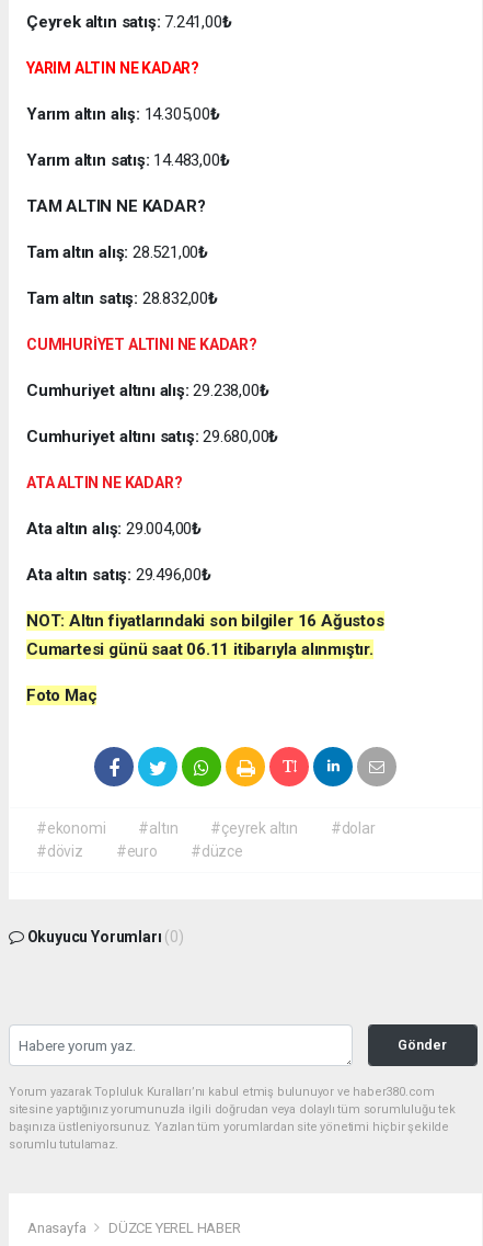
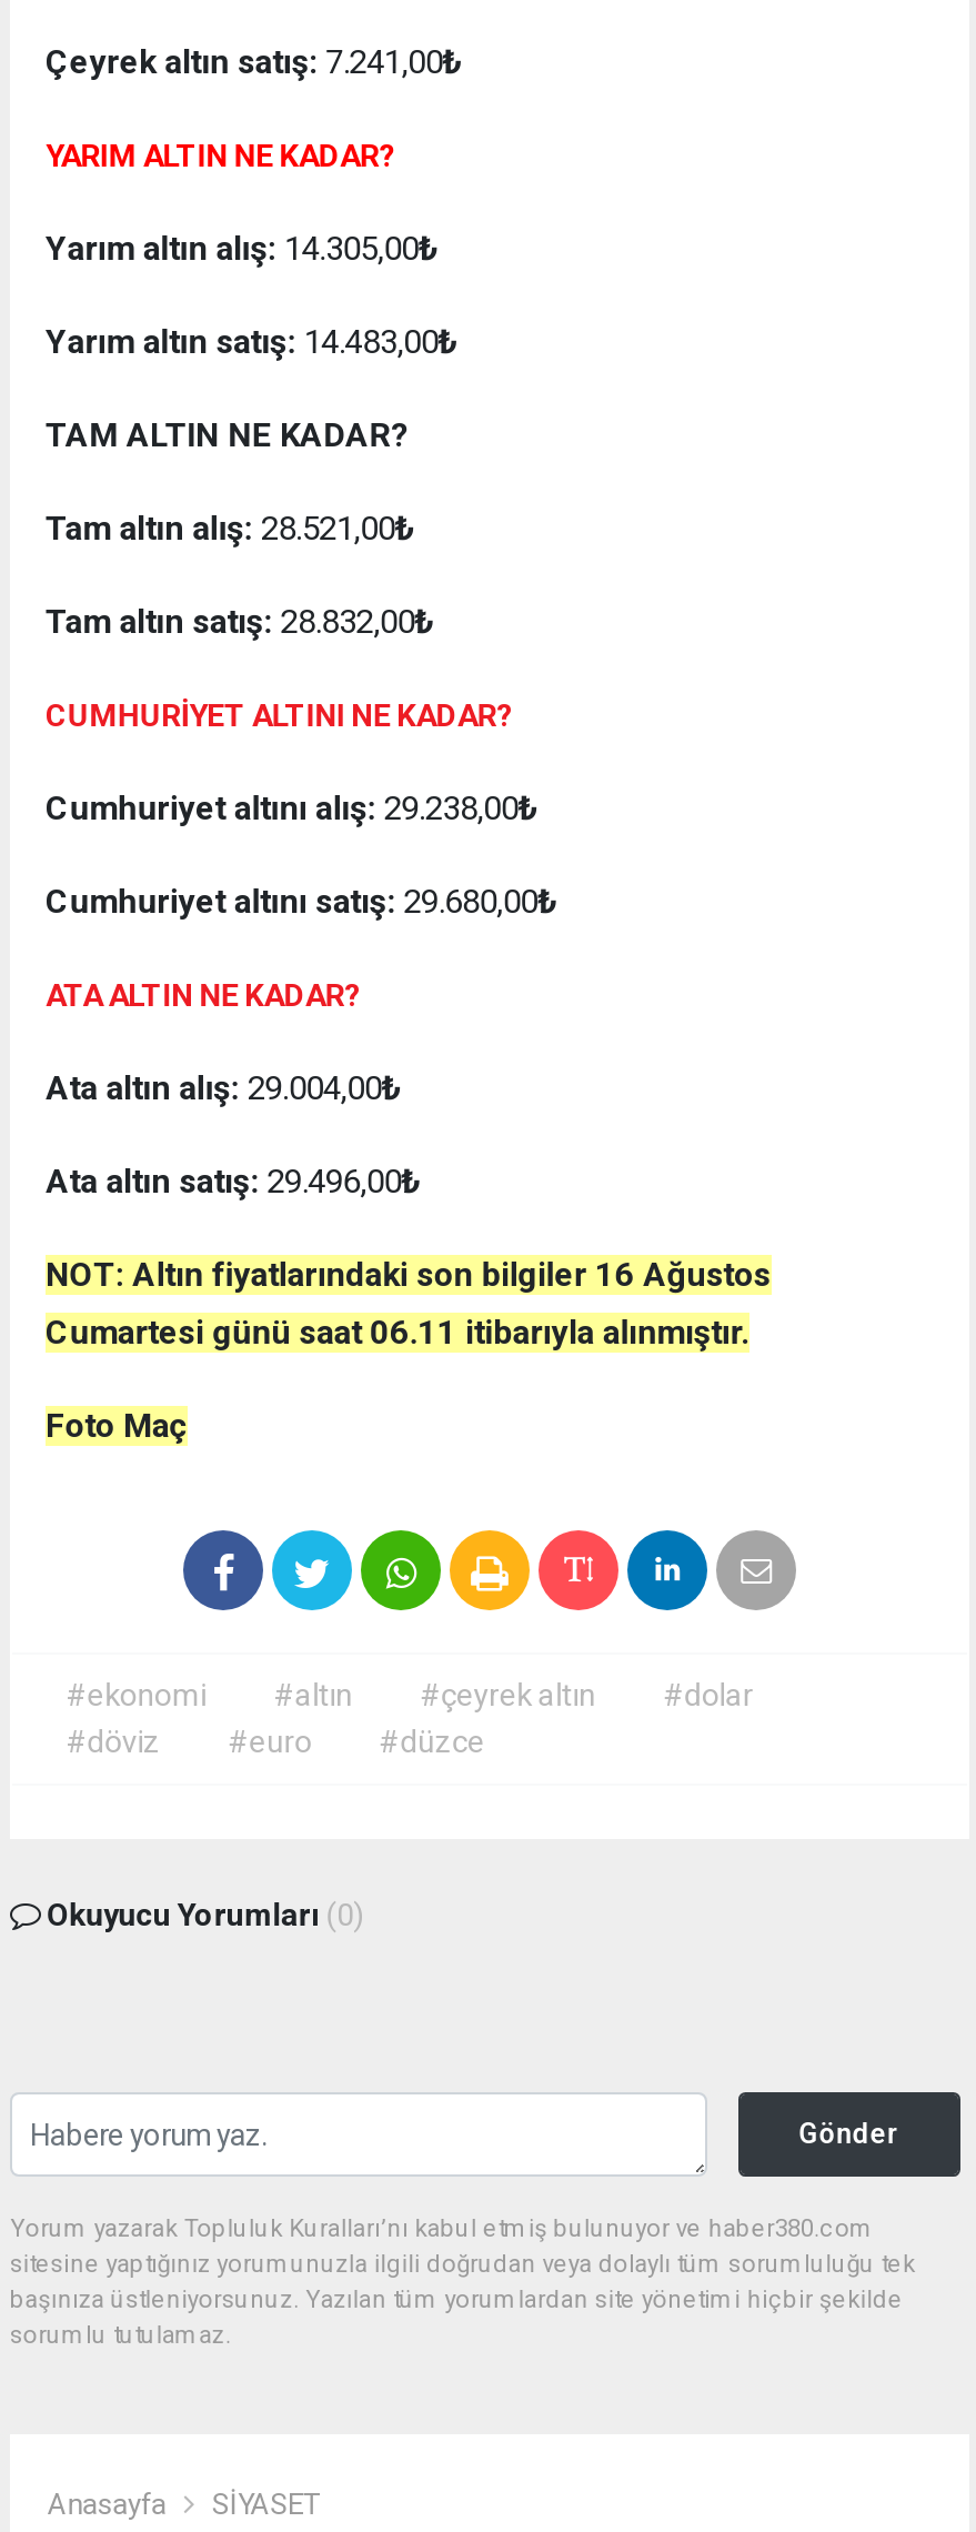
[108,1220,241,1236] DÜZCE YEREL HABER -> [212,2488,318,2521] SİYASET

